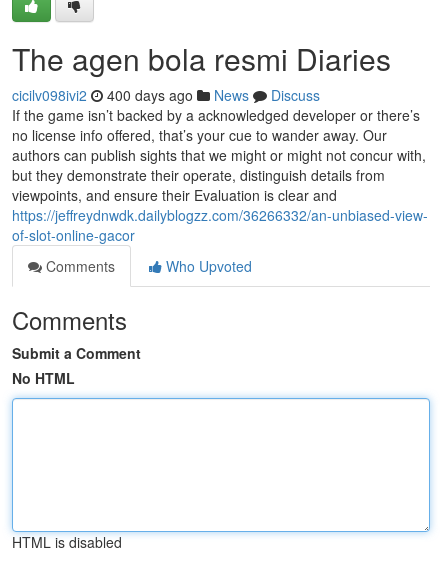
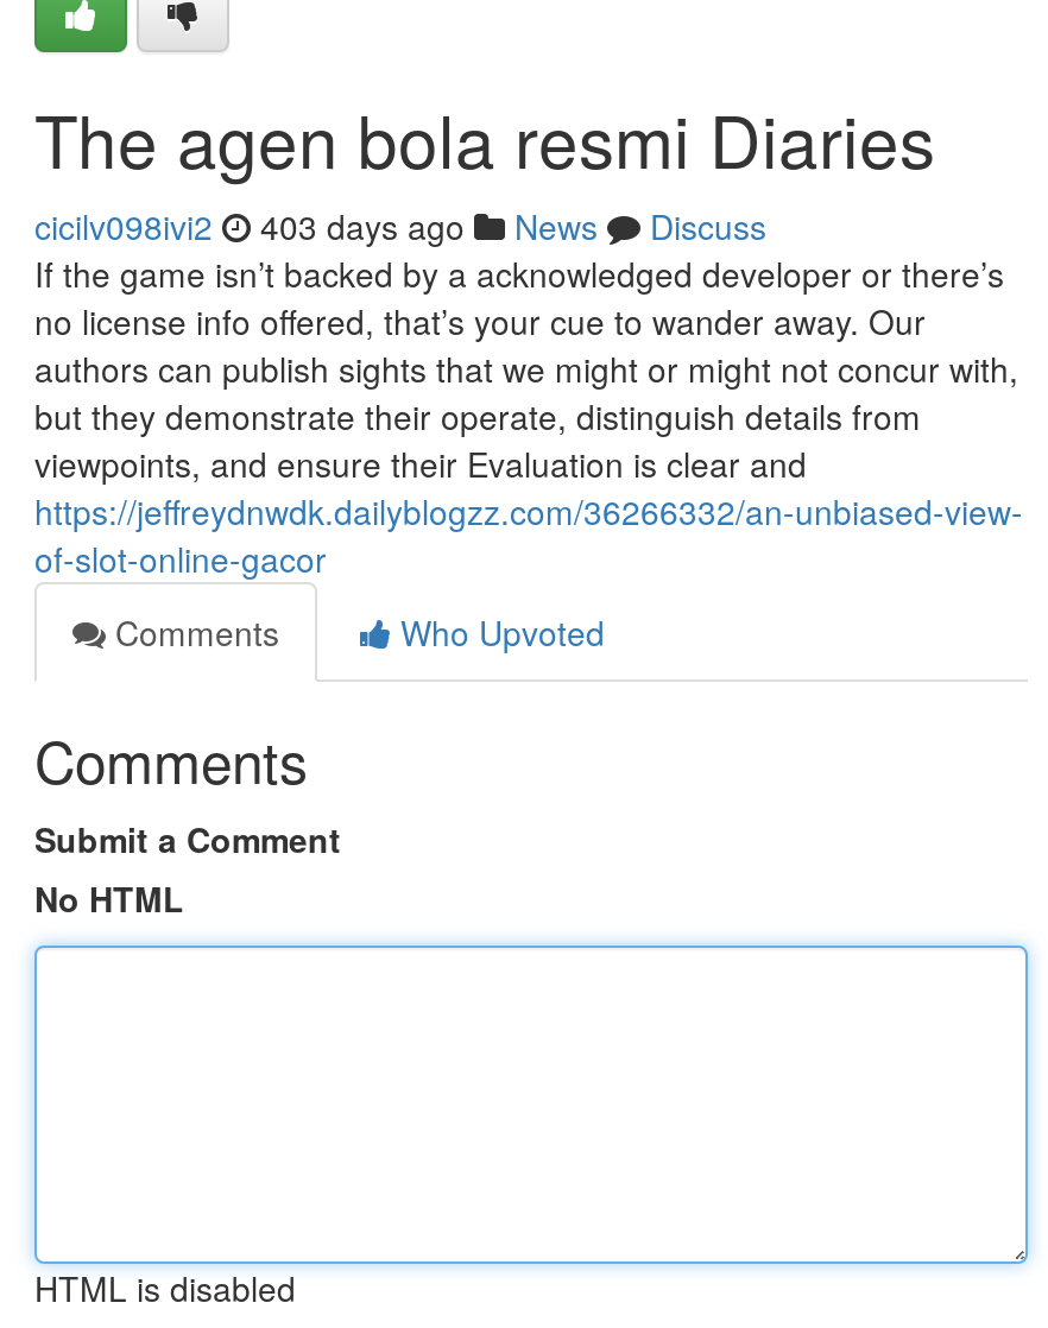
[12,85,320,105] cicilv098ivi2 400 days ago News Discuss -> [34,202,766,249] cicilv098ivi2 403 days ago News Discuss

